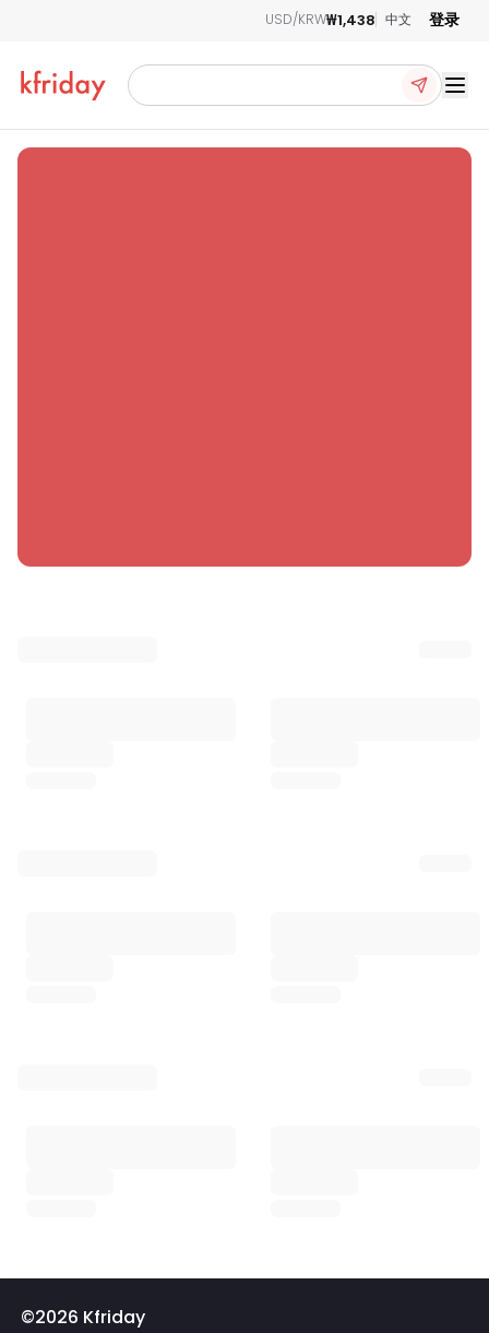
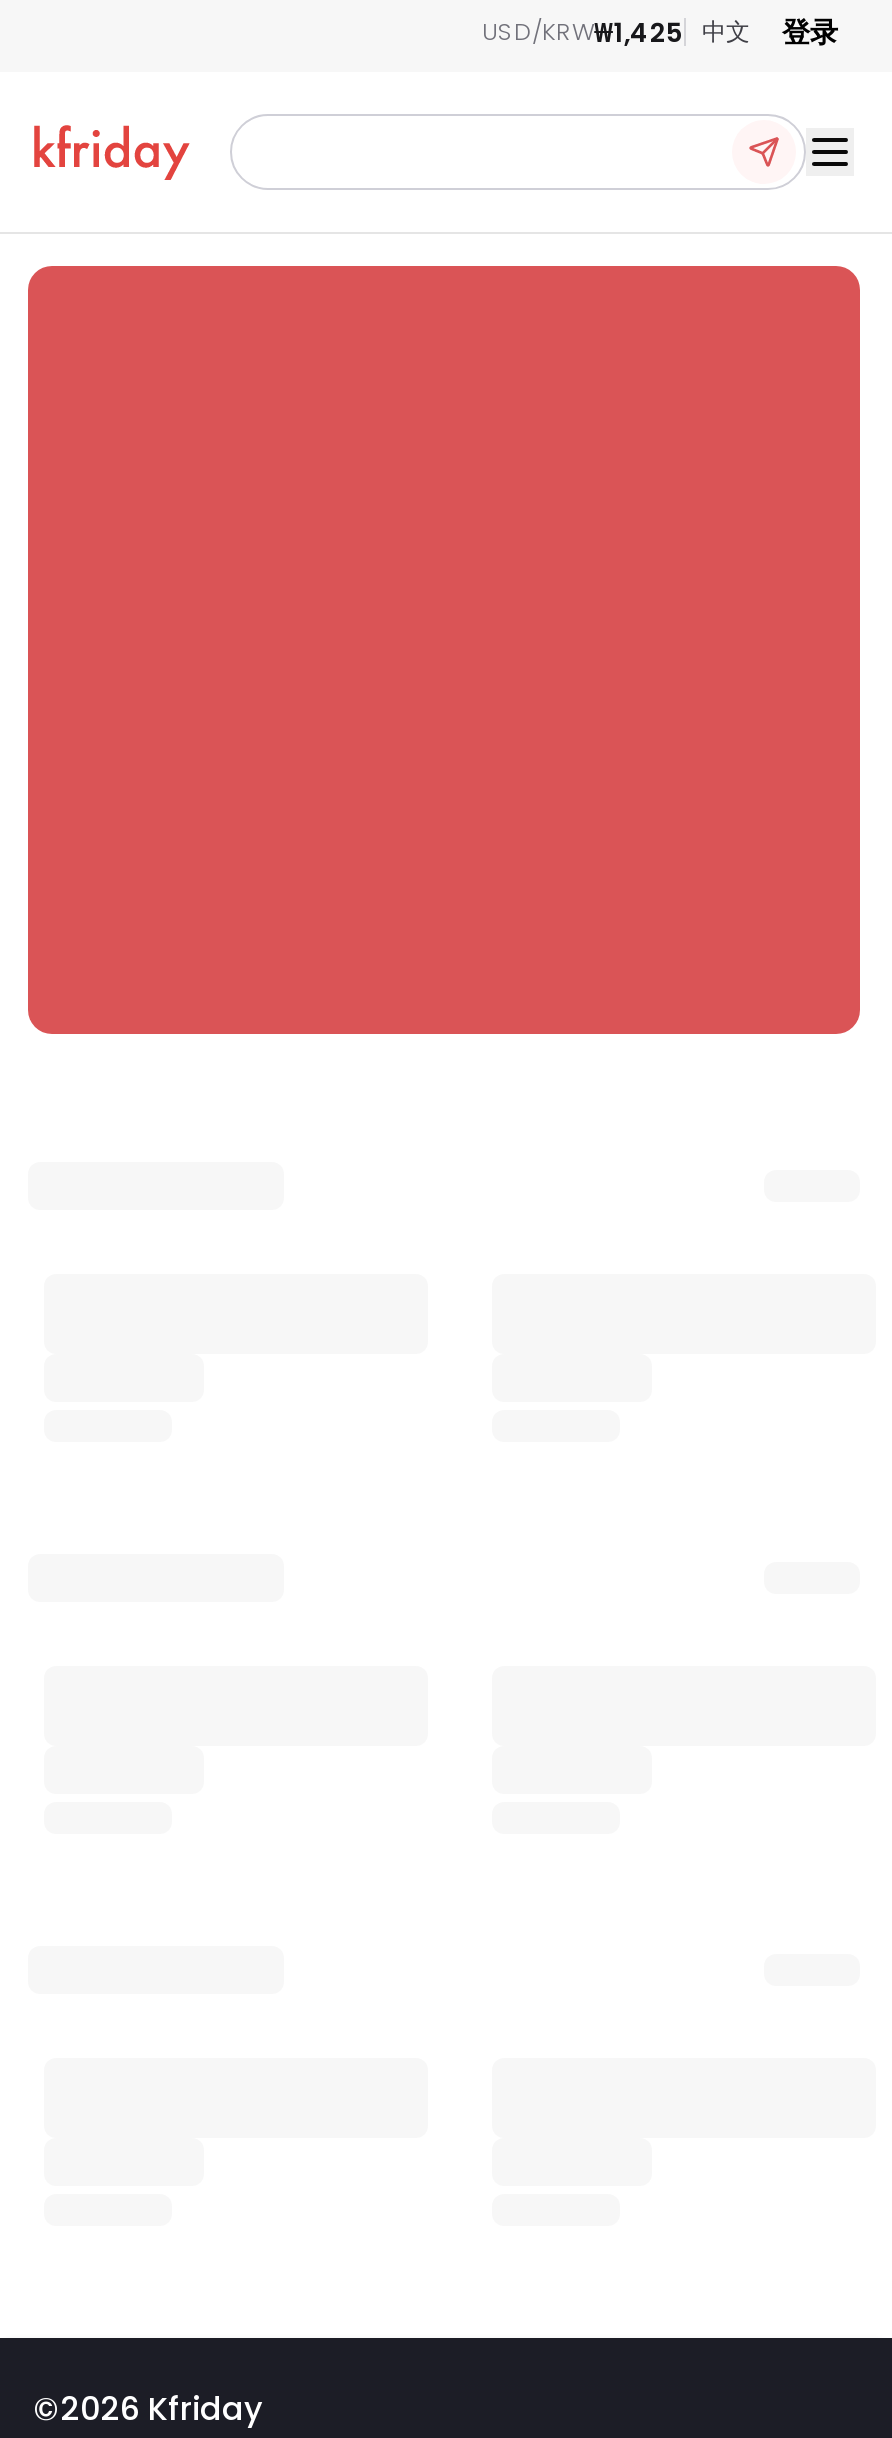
[265,8,460,30] USD/KRW₩1,438 中文 登录 -> [482,11,838,51] USD/KRW₩1,425 中文 登录

